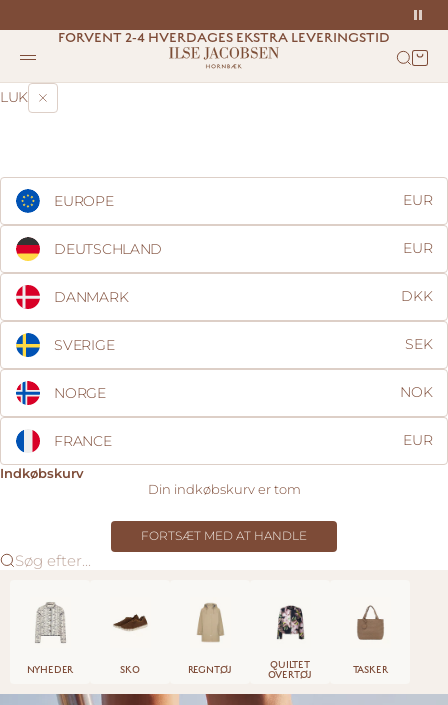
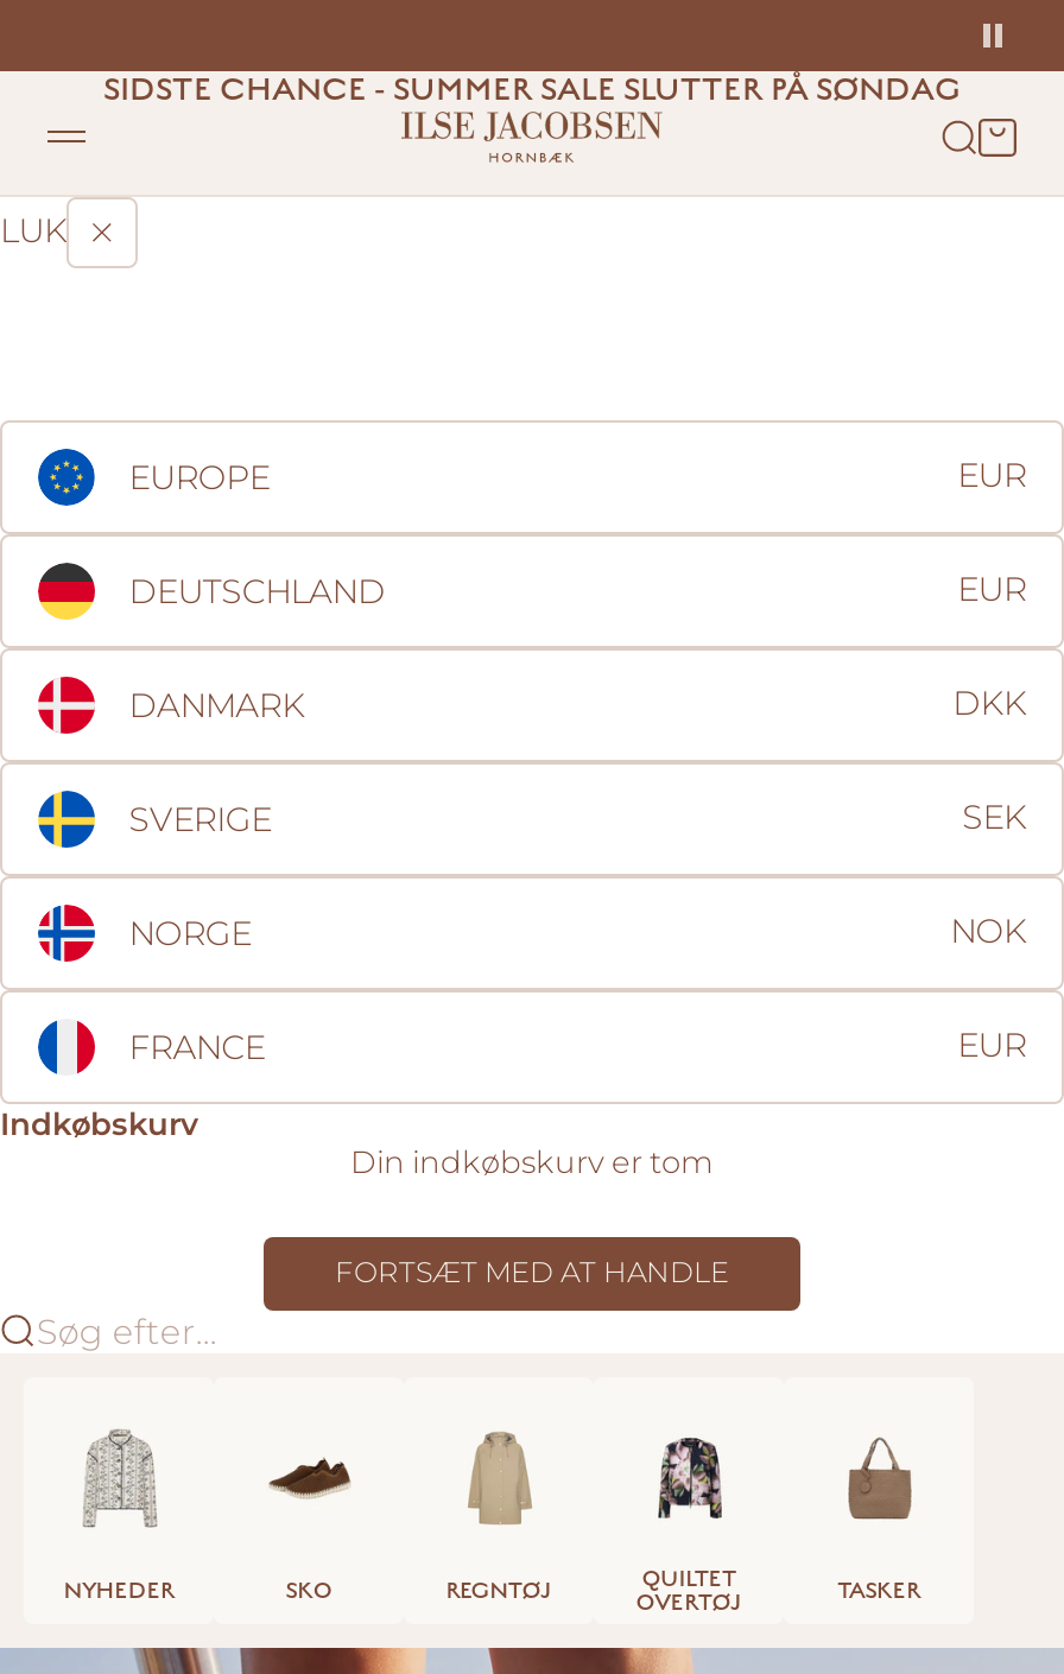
[58,31,390,45] FORVENT 2-4 HVERDAGES EKSTRA LEVERINGSTID -> [103,74,961,107] SIDSTE CHANCE - SUMMER SALE SLUTTER PÅ SØNDAG

